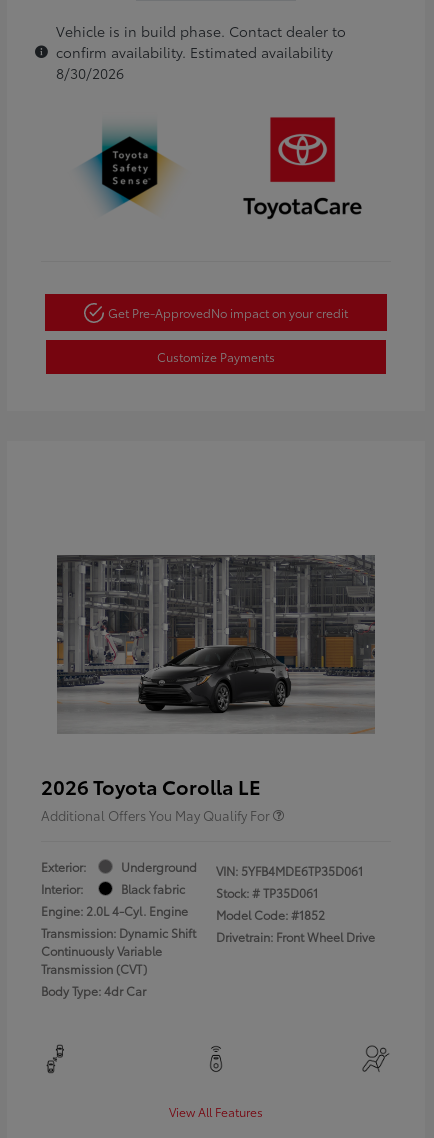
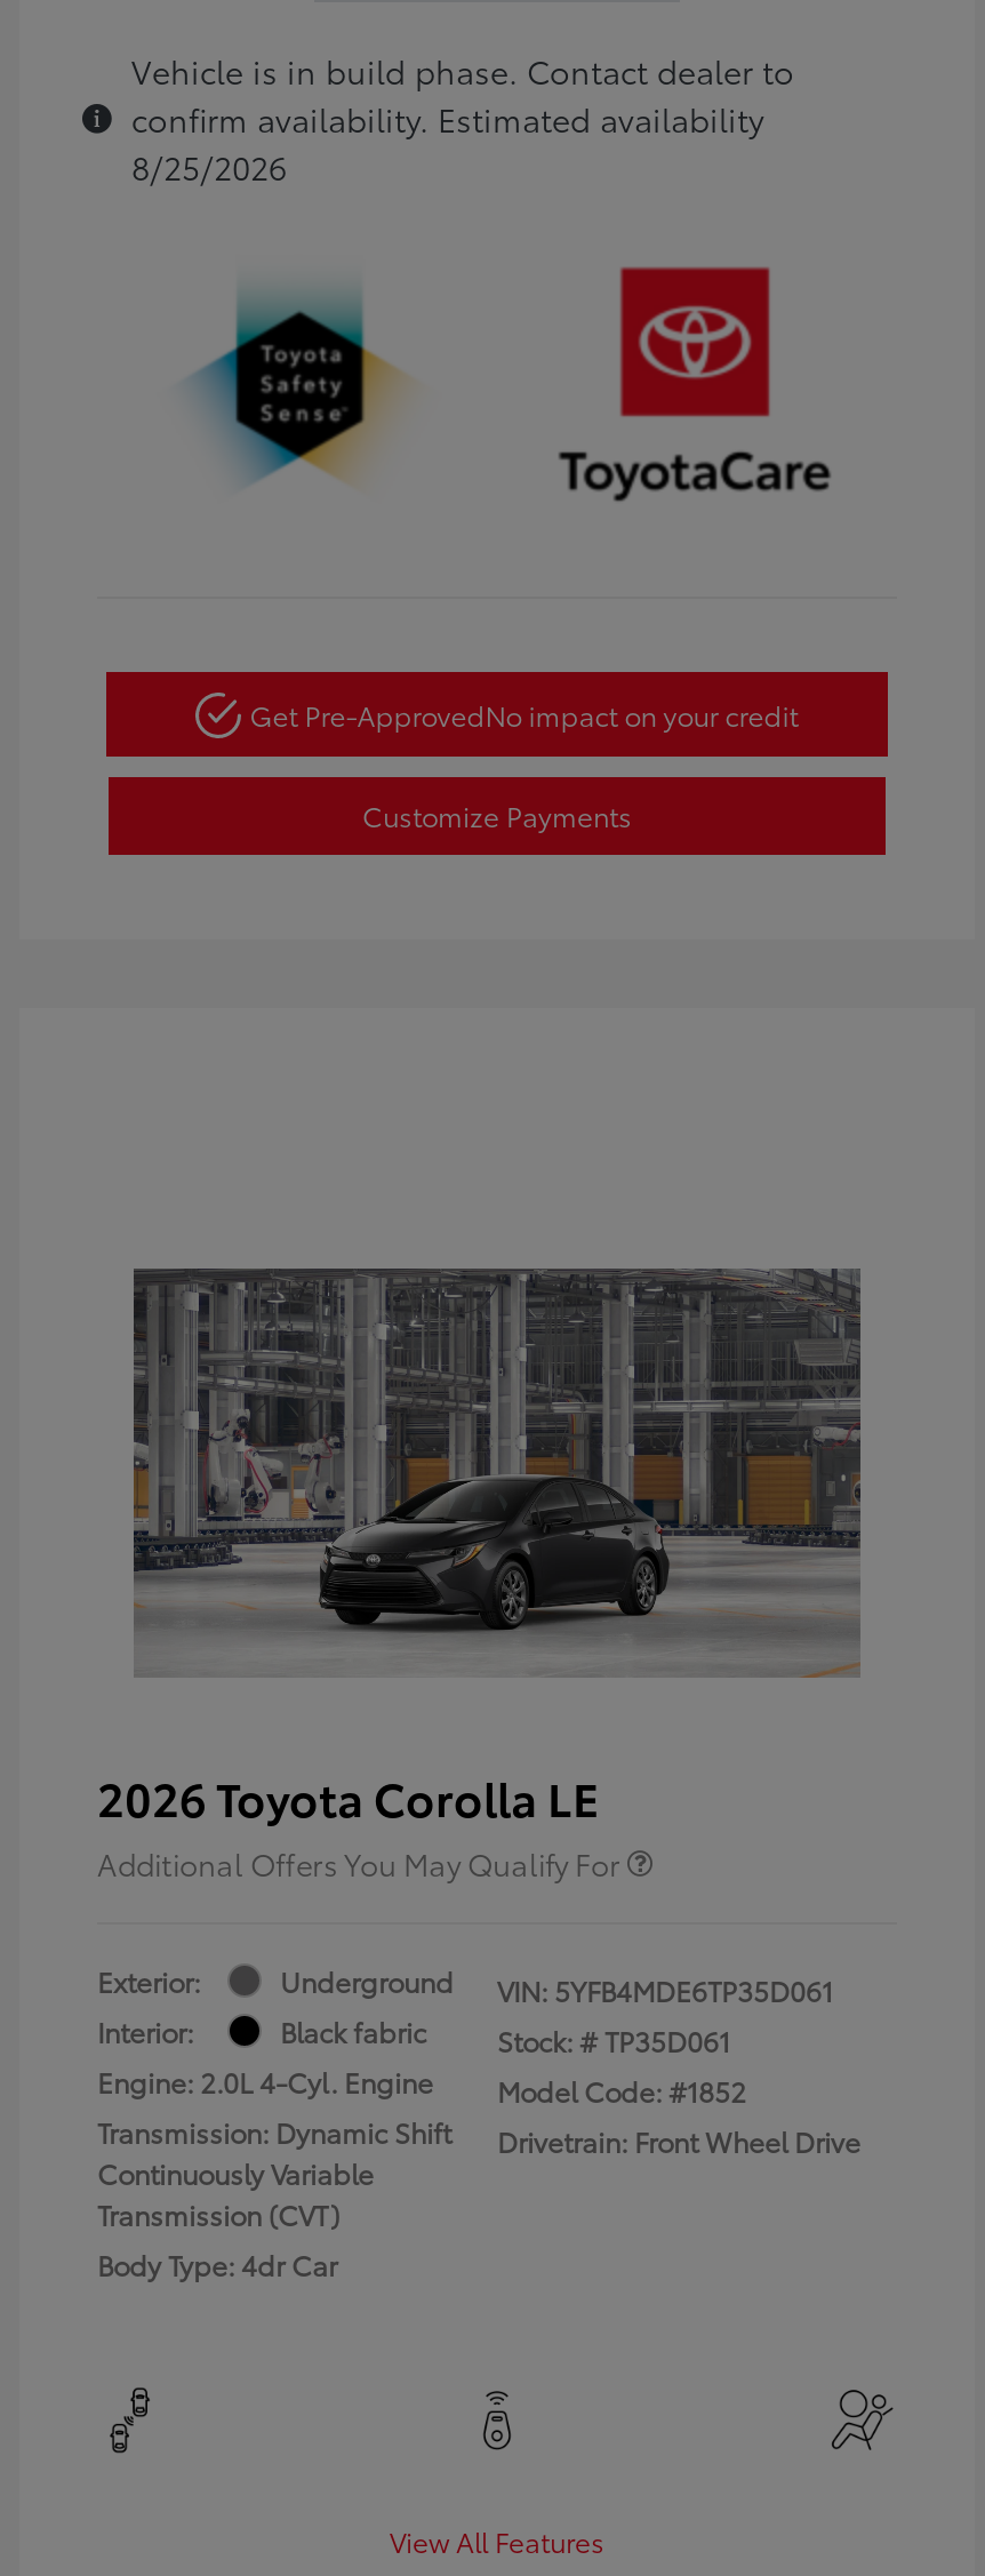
[56,63,124,83] 8/30/2026 -> [131,144,287,190] 8/25/2026

